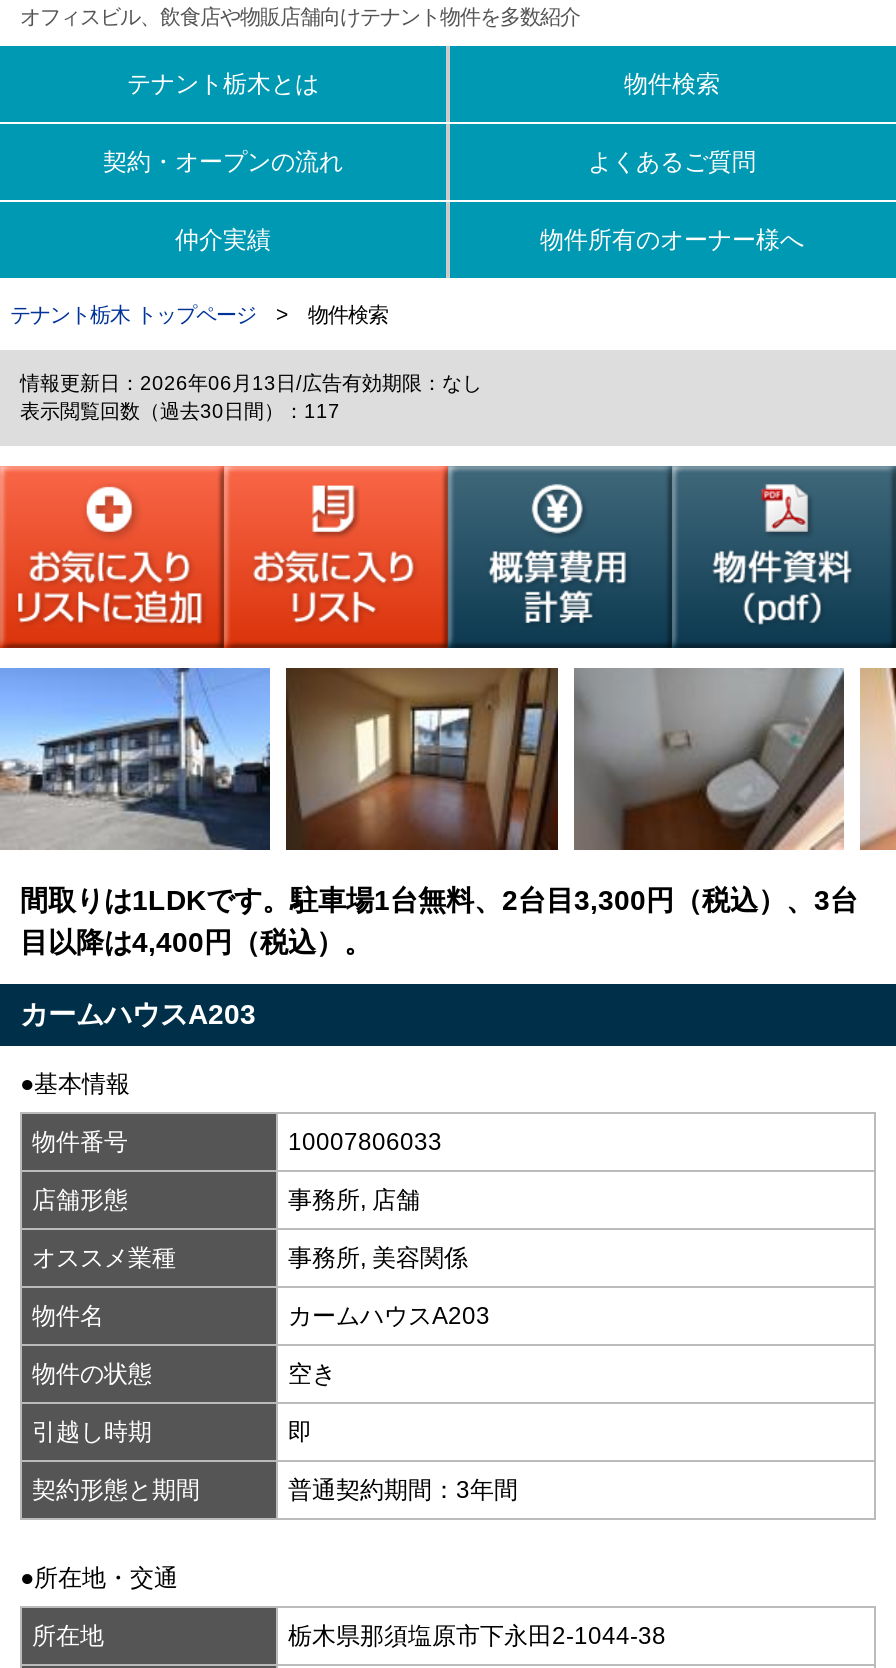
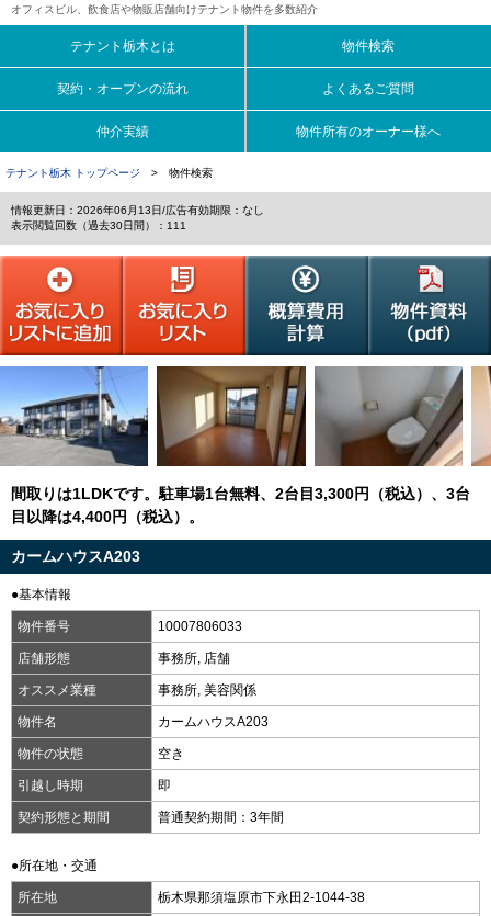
[20,400,340,422] 表示閲覧回数（過去30日間）：117 -> [11,220,186,232] 表示閲覧回数（過去30日間）：111

